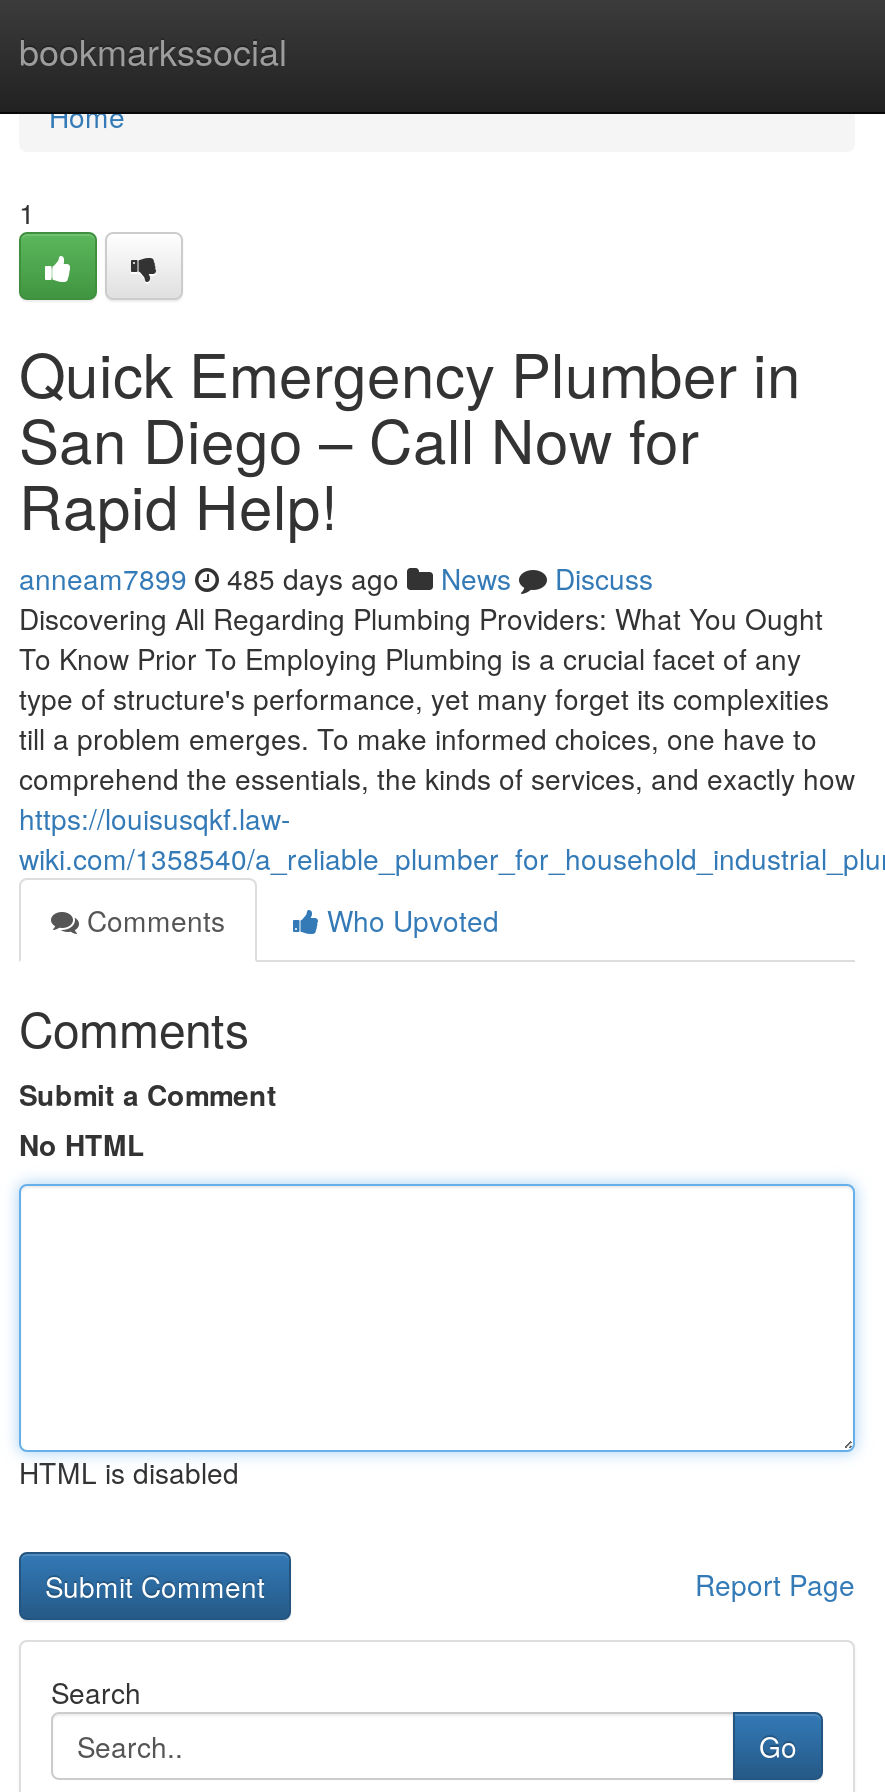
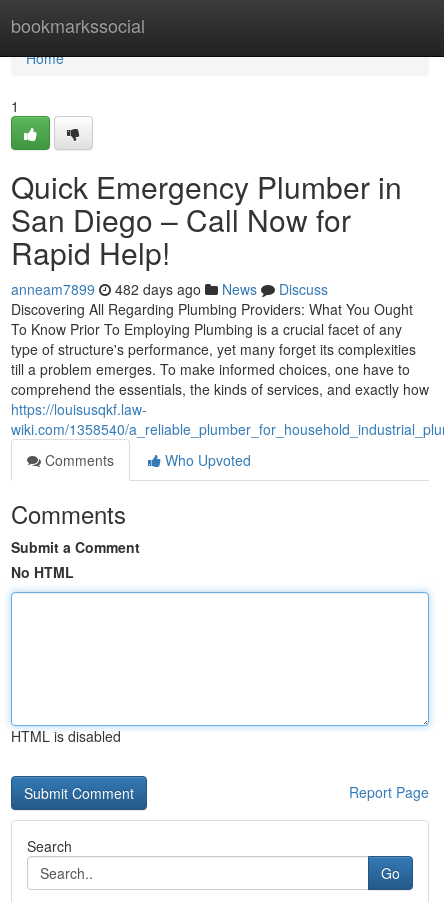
[19,558,653,598] anneam7899 485 days ago News Discuss -> [11,279,328,299] anneam7899 482 days ago News Discuss

